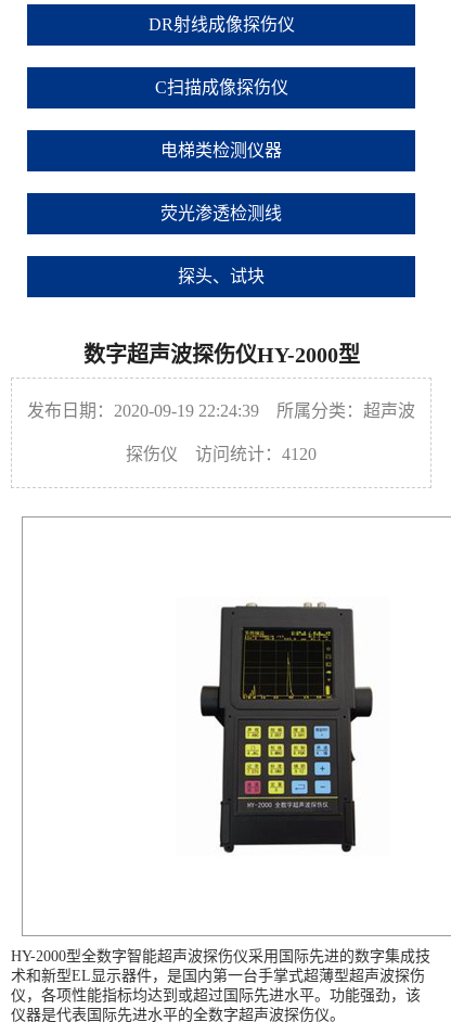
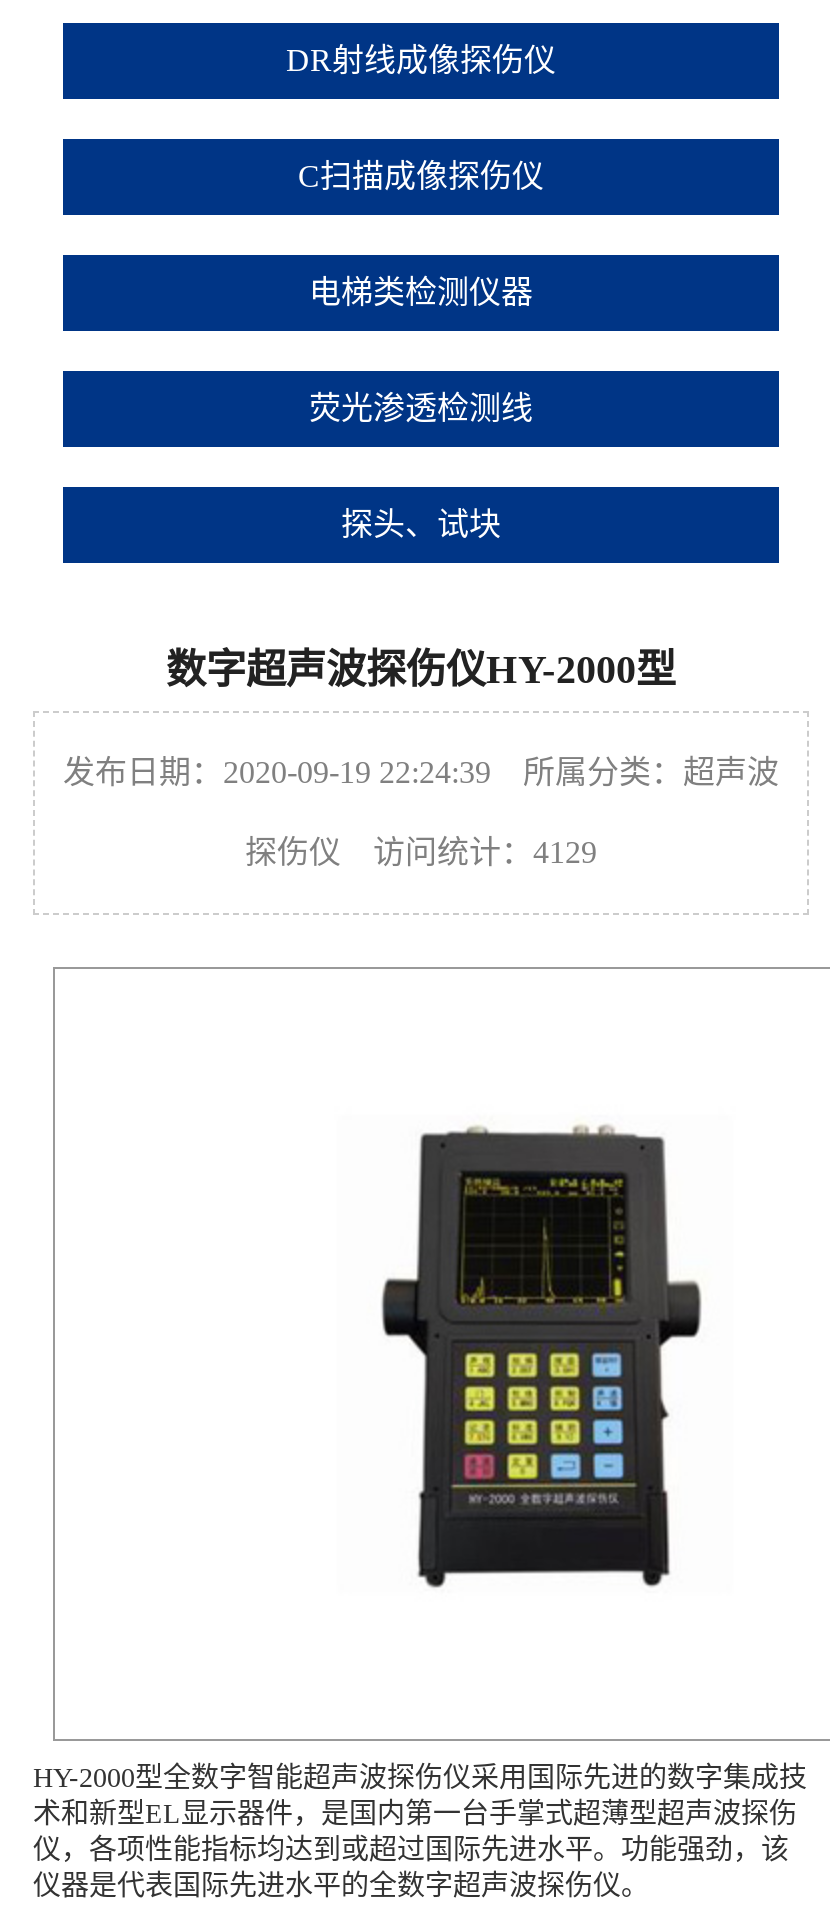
[126,445,317,463] 探伤仪访问统计：4120 -> [245,835,597,869] 探伤仪访问统计：4129

